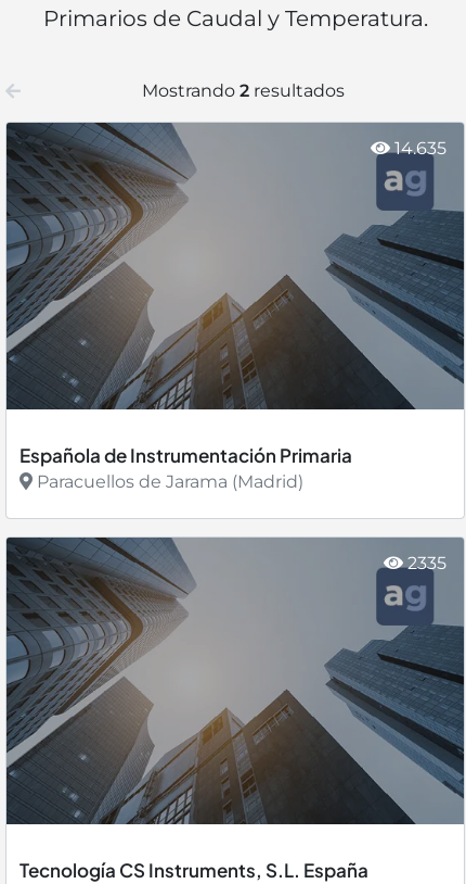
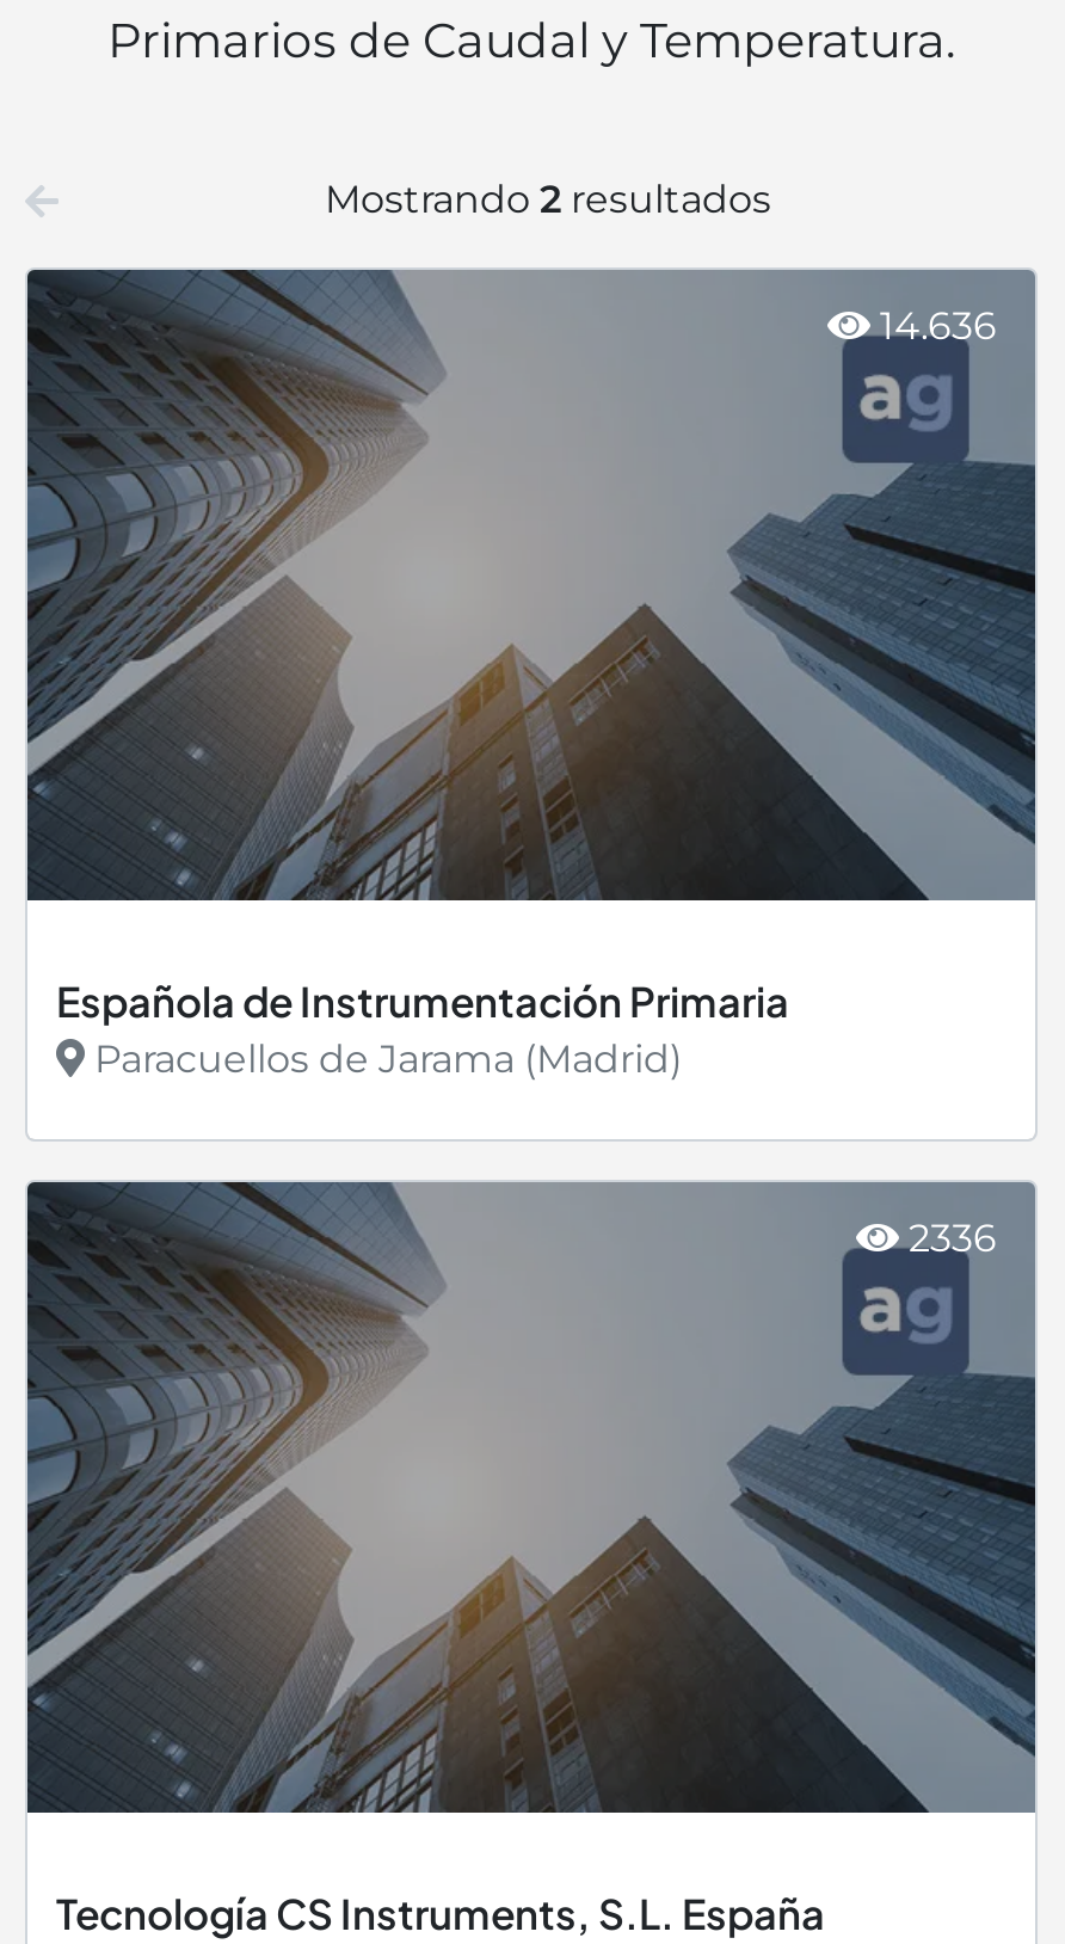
[390,138,446,159] 14.635 -> [870,303,997,349] 14.636
[403,553,446,573] 2335 -> [899,1215,997,1260] 2336

